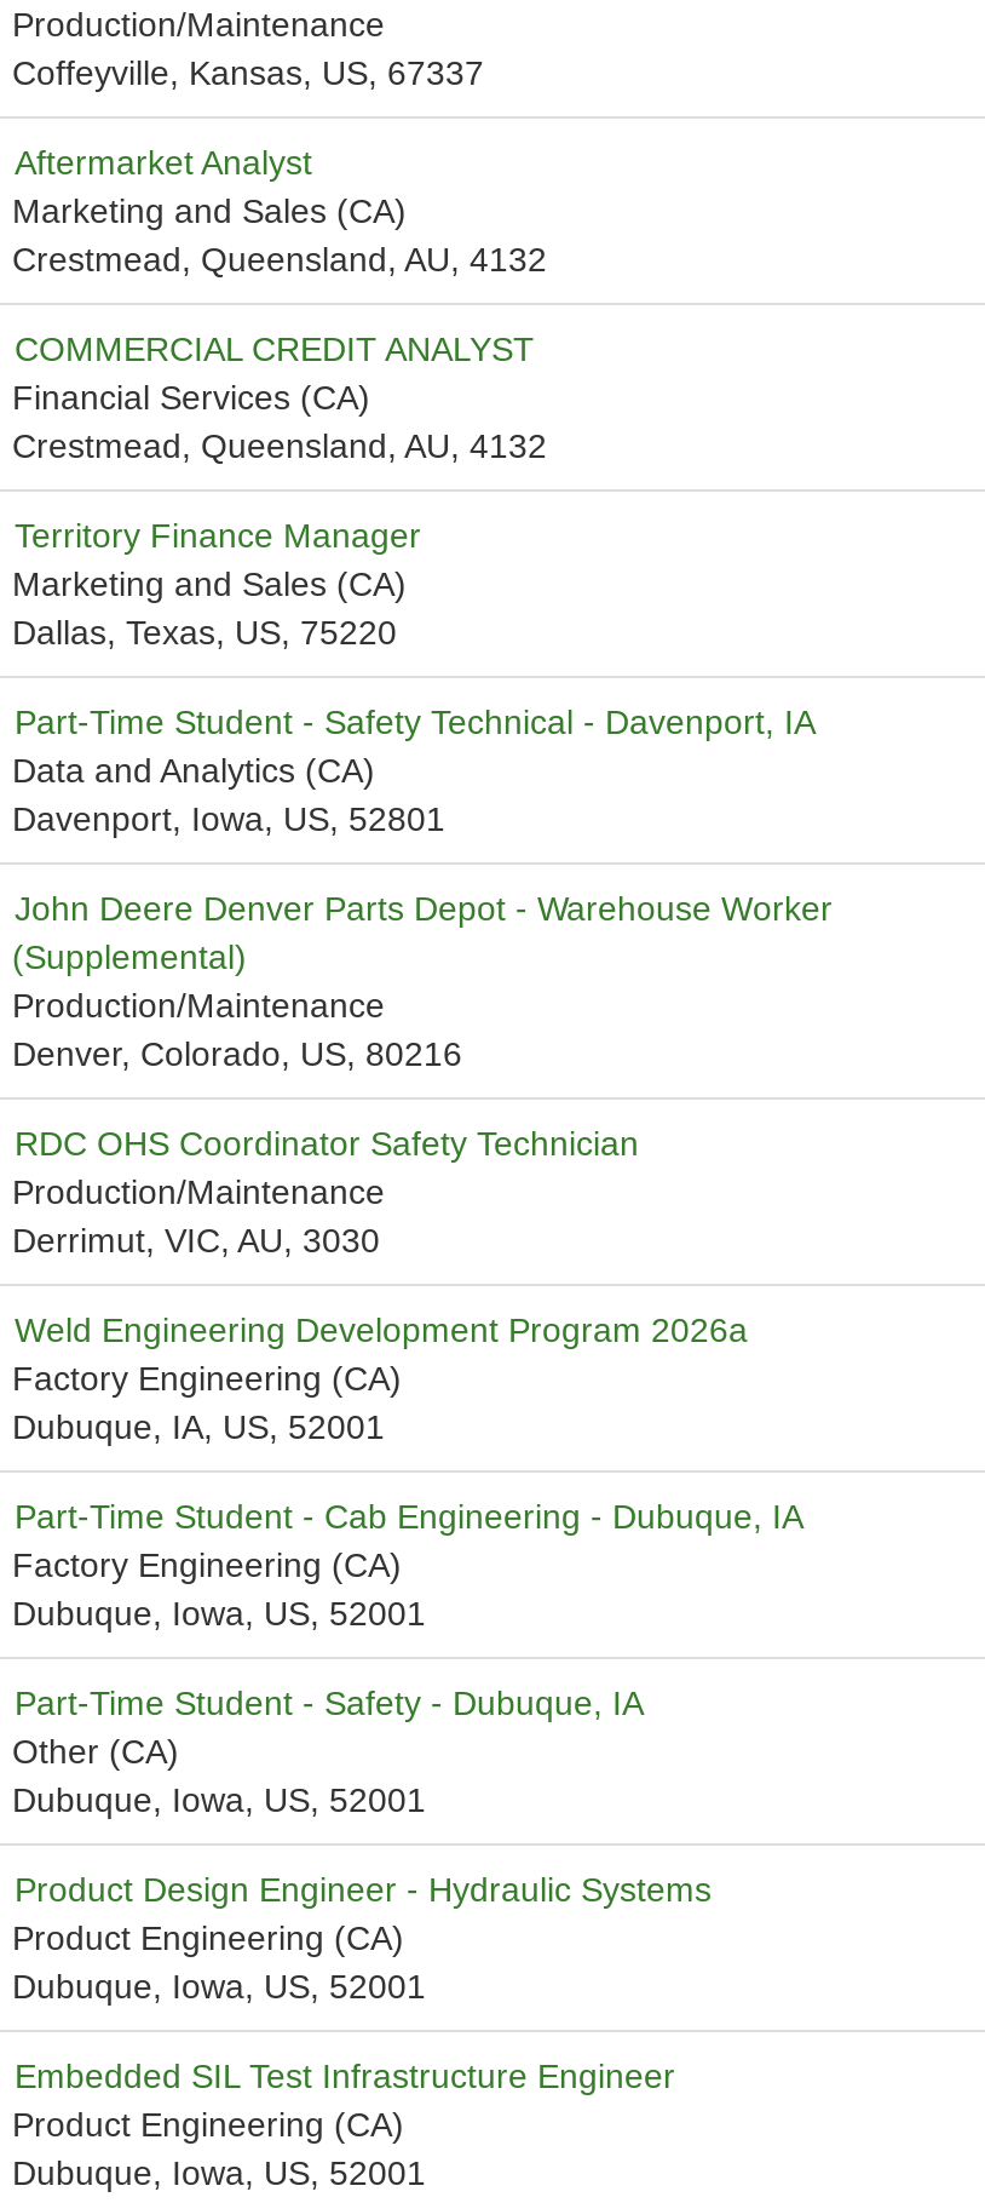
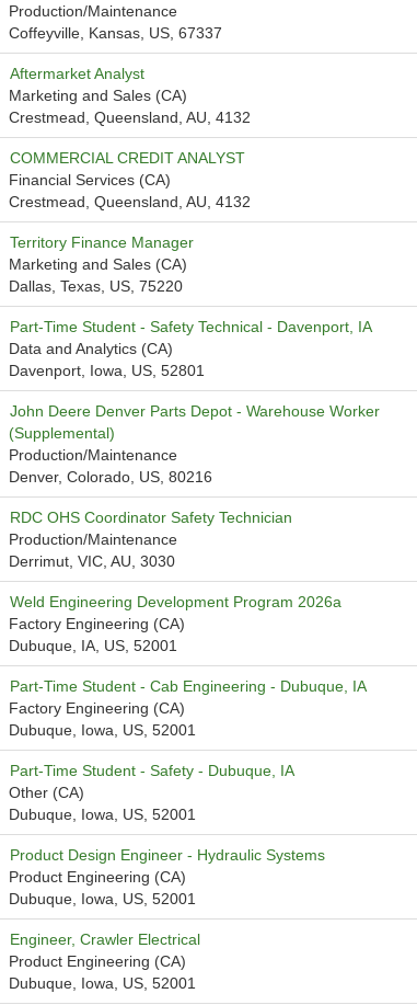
[15,2056,675,2095] Embedded SIL Test Infrastructure Engineer -> [10,930,200,948] Engineer, Crawler Electrical

